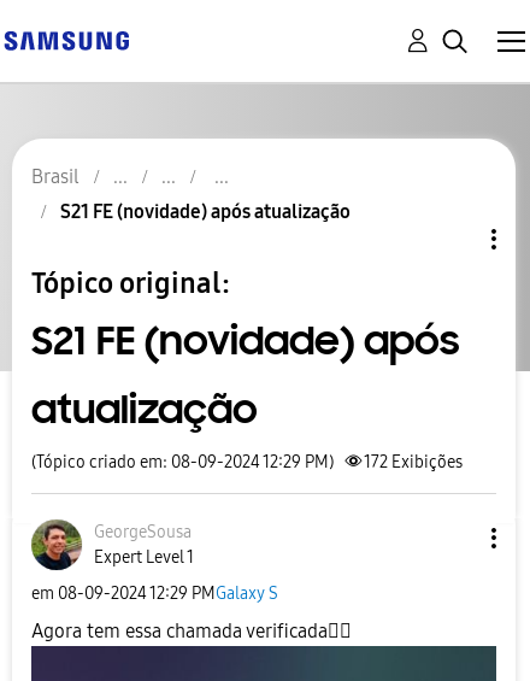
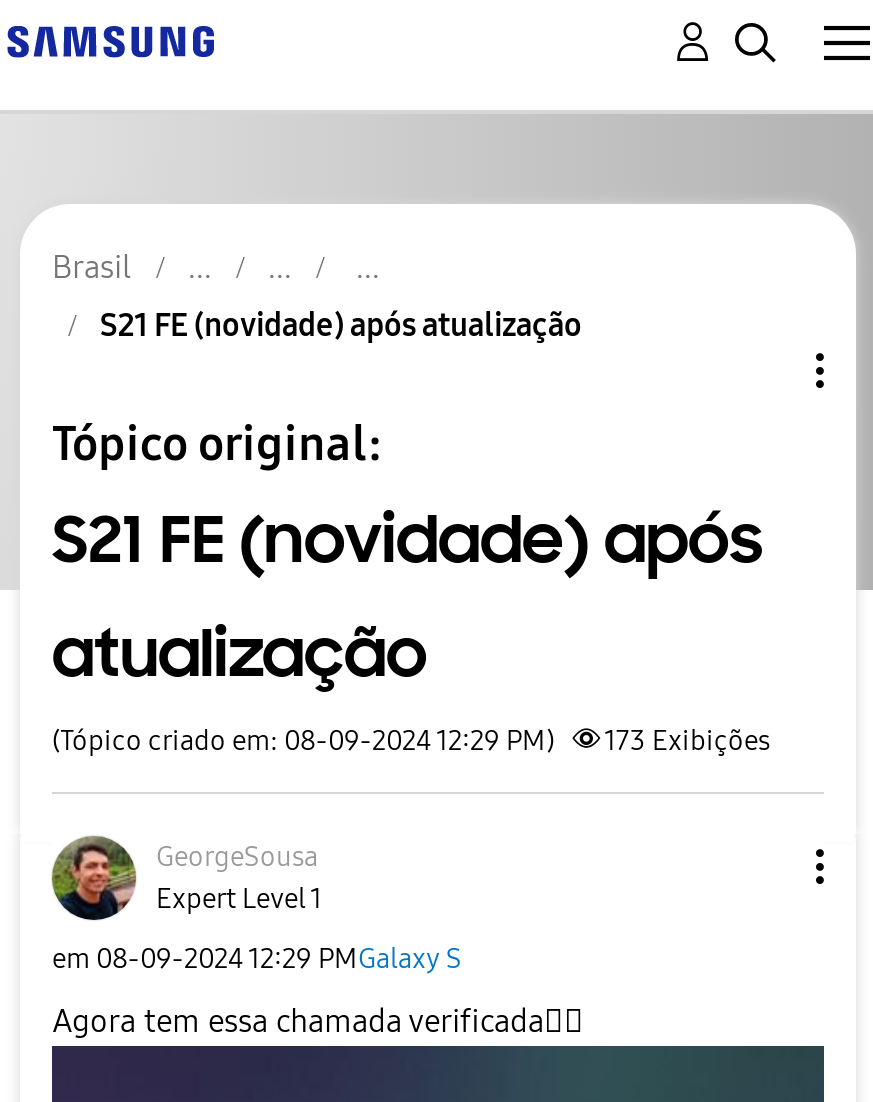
[31,452,463,472] (Tópico criado em: 08-09-2024 12:29 PM) 172 Exibições -> [52,724,770,758] (Tópico criado em: 08-09-2024 12:29 PM) 173 Exibições

